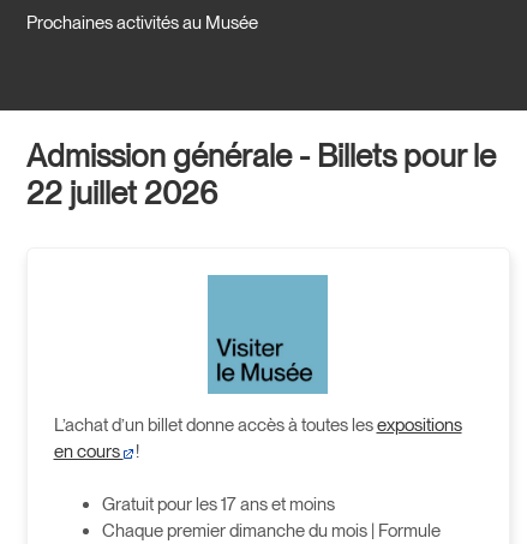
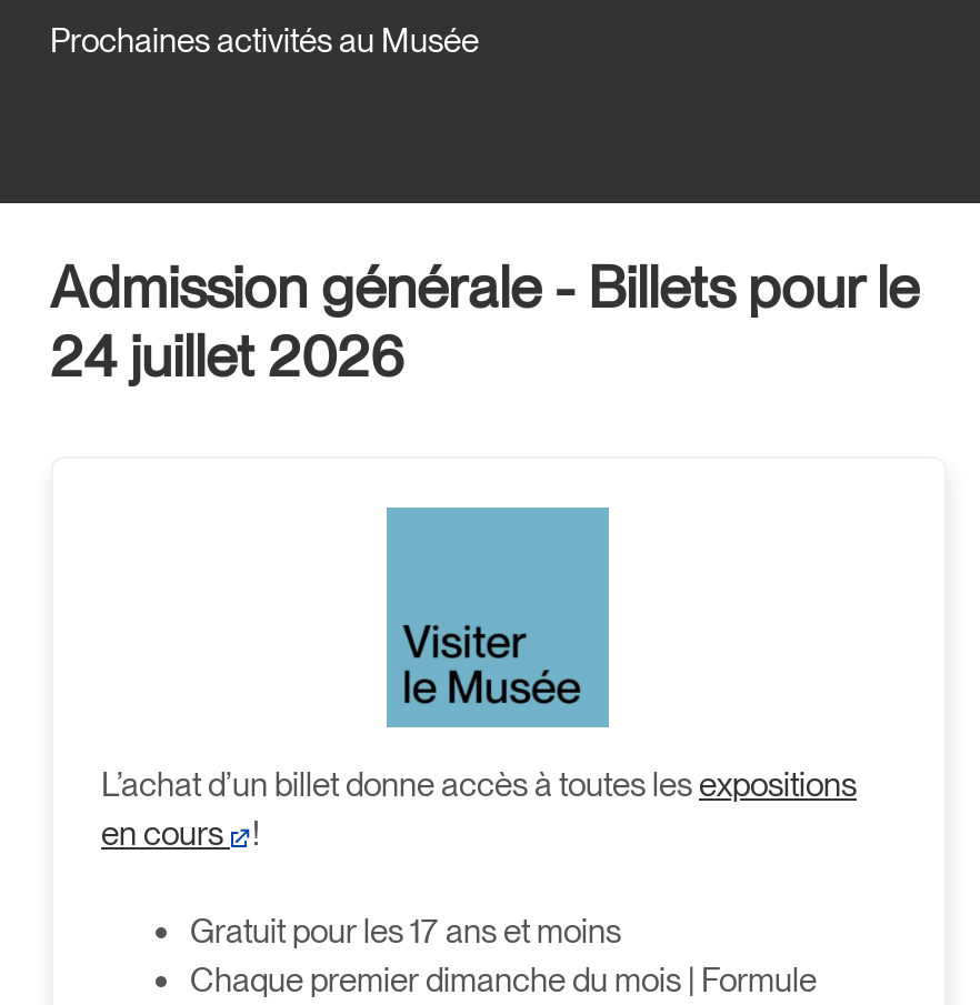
[26,174,217,211] 22 juillet 2026 -> [50,321,403,390] 24 juillet 2026

